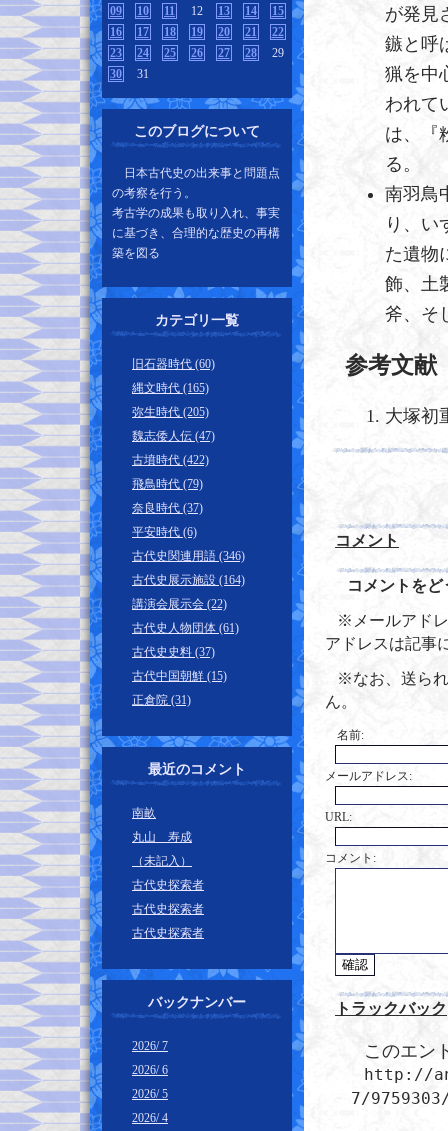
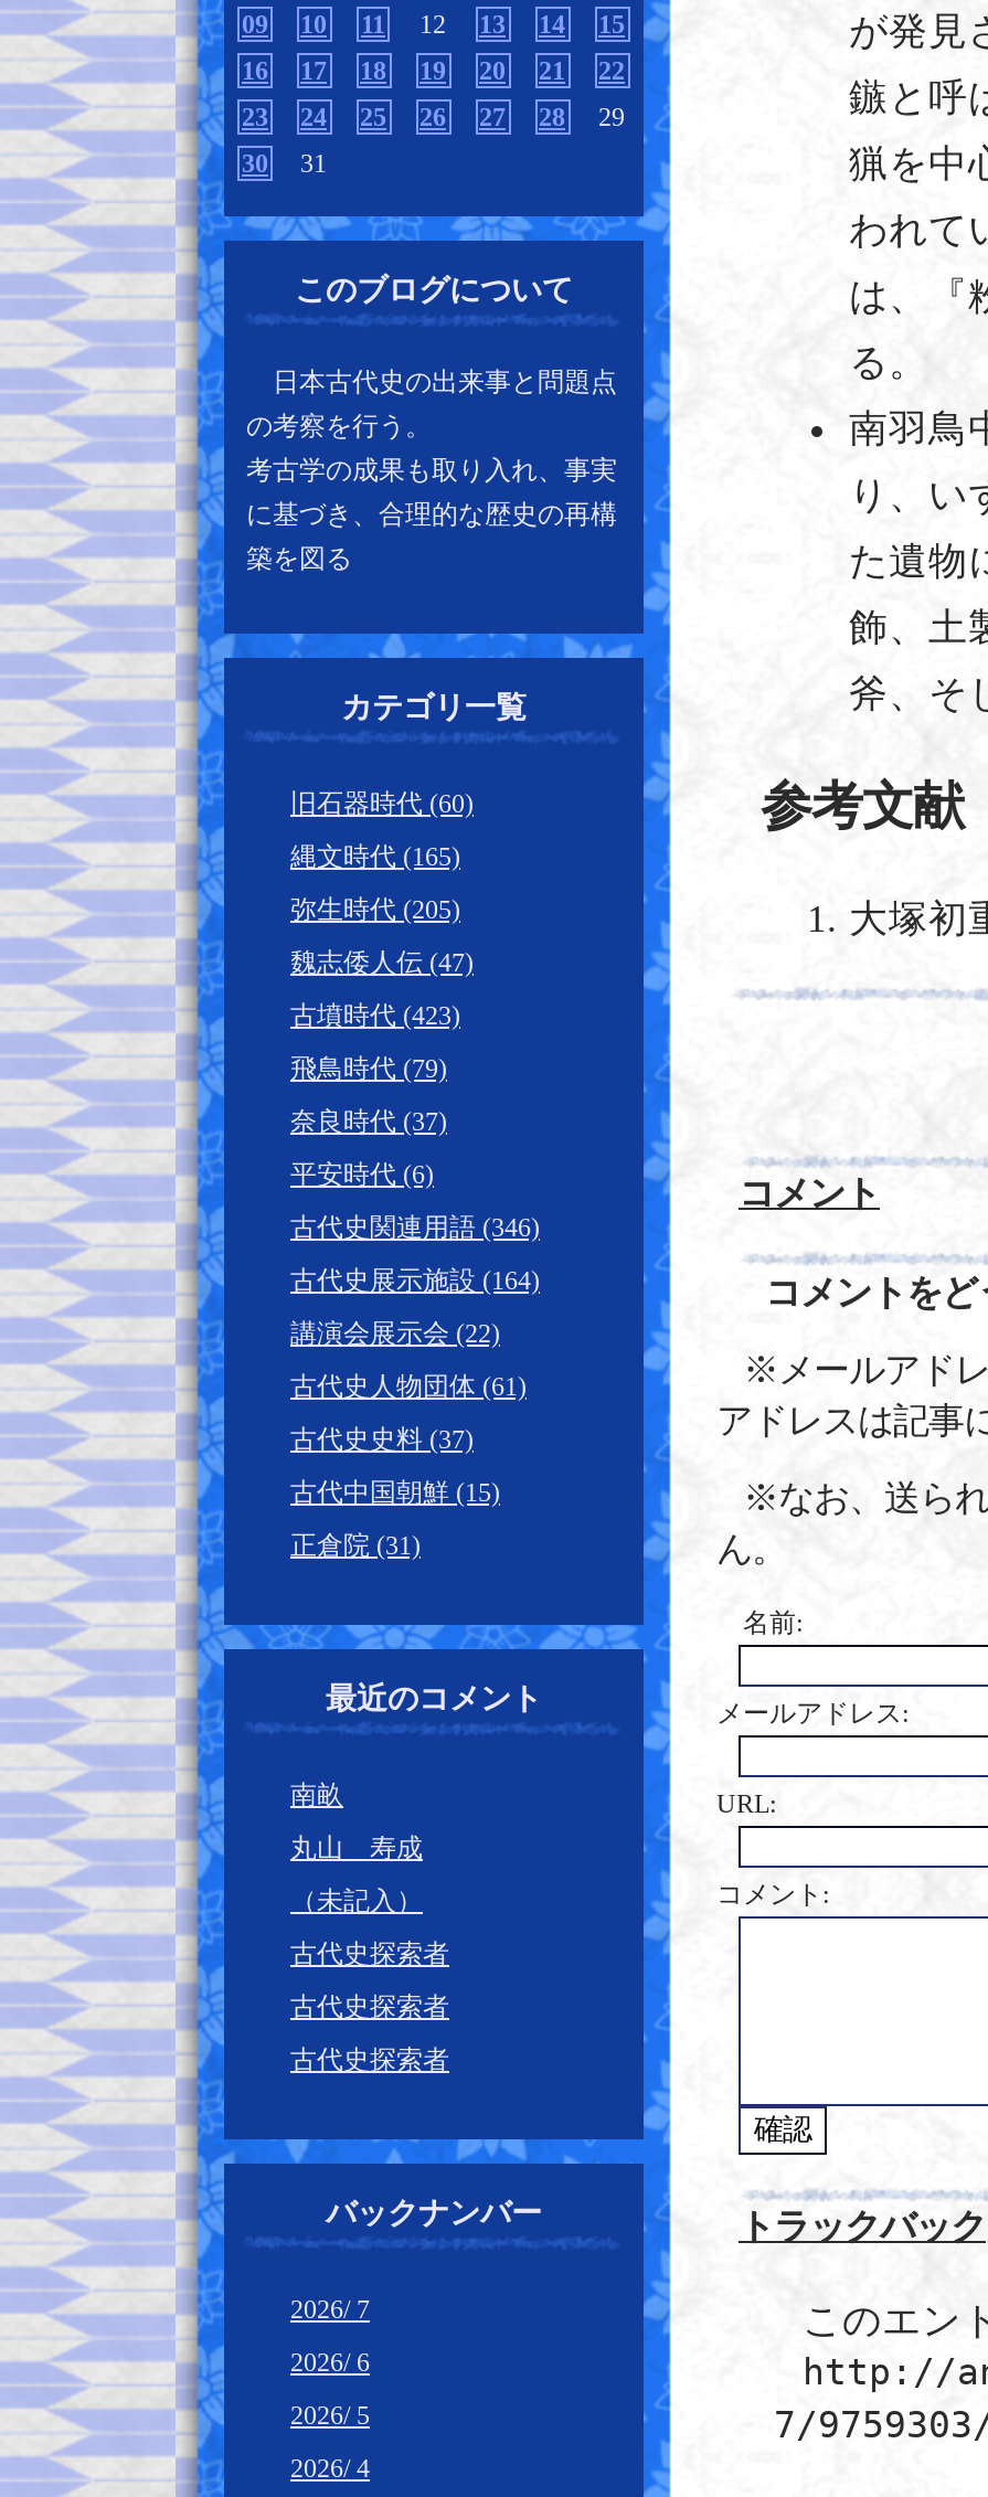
[132,453,209,467] 古墳時代 (422) -> [290,999,460,1030] 古墳時代 (423)

